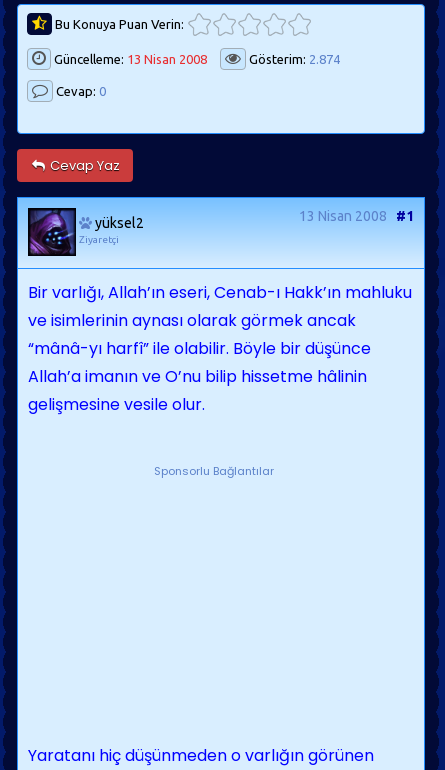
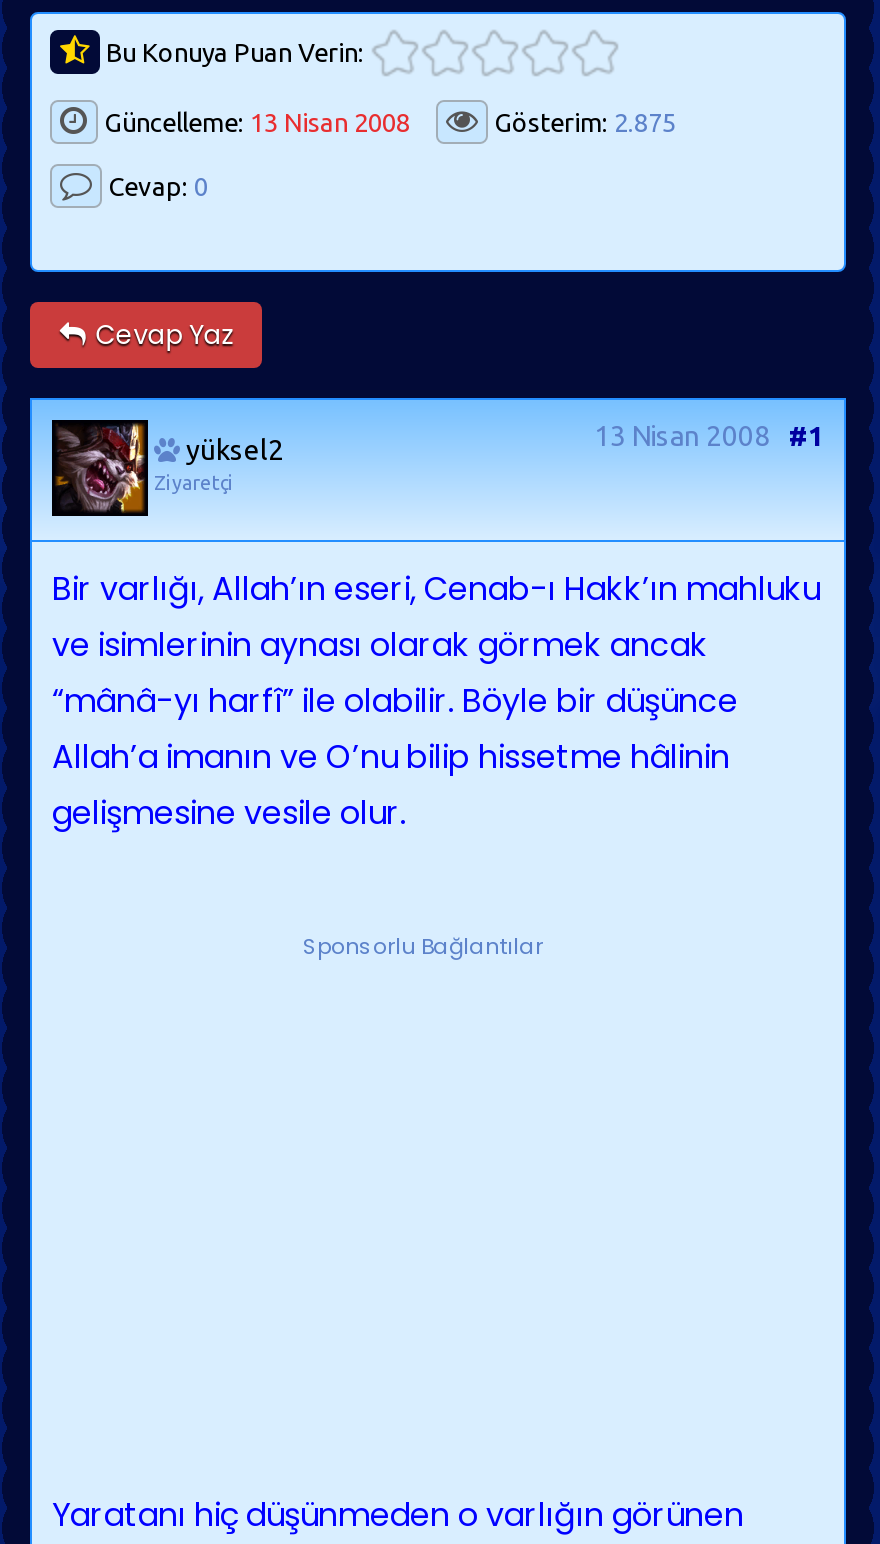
[246,52,340,66] Gösterim: 2.874 -> [488,108,676,136] Gösterim: 2.875
[29,209,75,255] [image] -> [54,422,146,514] [image]

